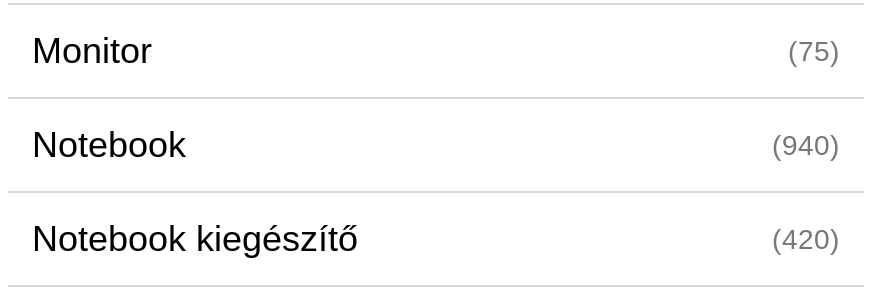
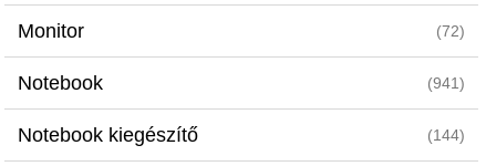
[788,35,840,67] (75) -> [436,22,465,40] (72)
[772,129,840,161] (940) -> [427,74,465,92] (941)
[772,223,840,255] (420) -> [427,126,465,144] (144)

